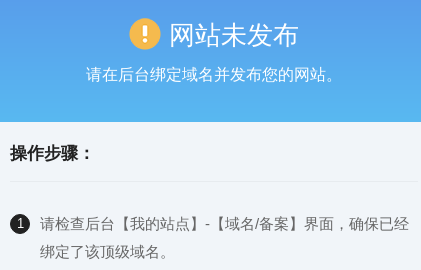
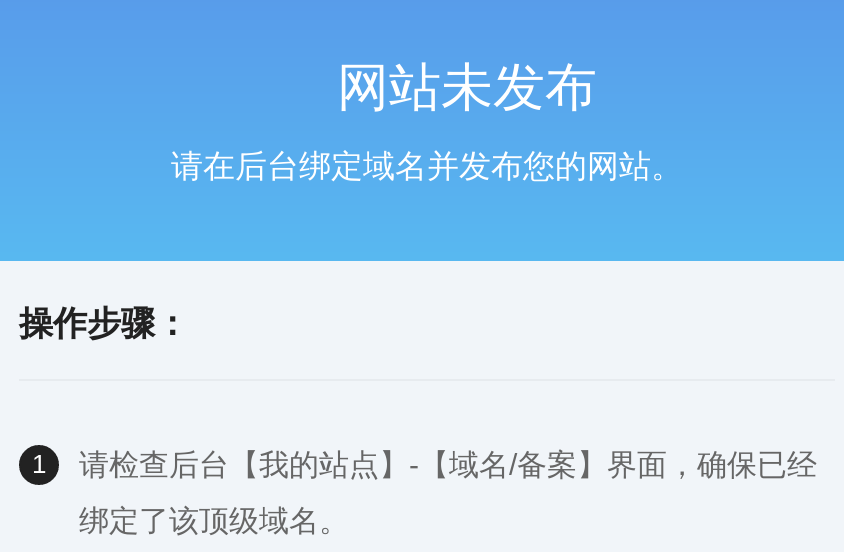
[128,17,162,51] [image] -> none

